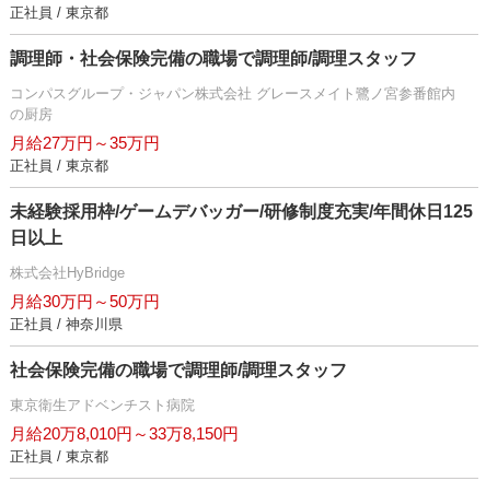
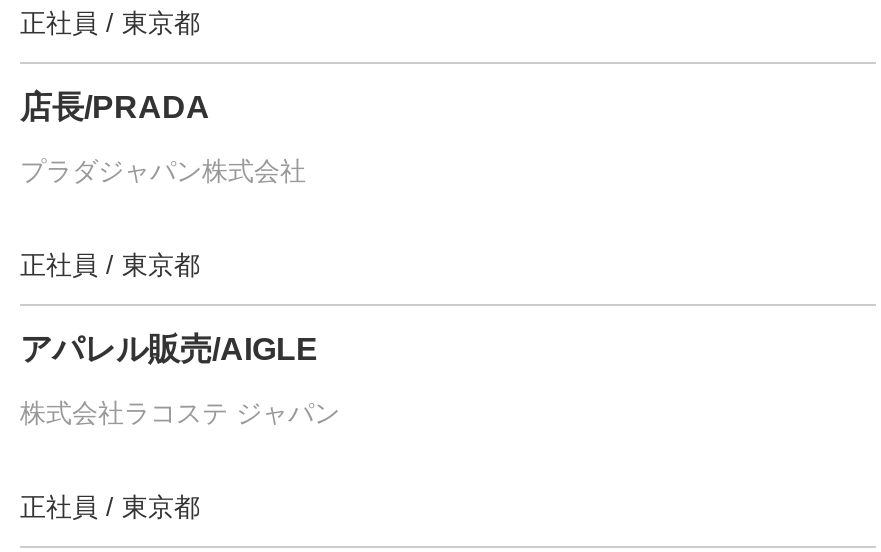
[10,49,455,152] 調理師・社会保険完備の職場で調理師/調理スタッフ | コンパスグループ・ジャパン株式会社 グレースメイト鷺ノ宮参番館内 | の厨房 | 月給27万円～35万円 -> [20,90,306,186] 店長/PRADA | プラダジャパン株式会社
[10,202,473,443] 未経験採用枠/ゲームデバッガー/研修制度充実/年間休日125 | 日以上 | 株式会社HyBridge | 月給30万円～50万円 | 正社員 / 神奈川県 | 社会保険完備の職場で調理師/調理スタッフ | 東京衛生アドベンチスト病院 | 月給20万8,010円～33万8,150円 -> [20,332,340,428] アパレル販売/AIGLE | 株式会社ラコステ ジャパン

